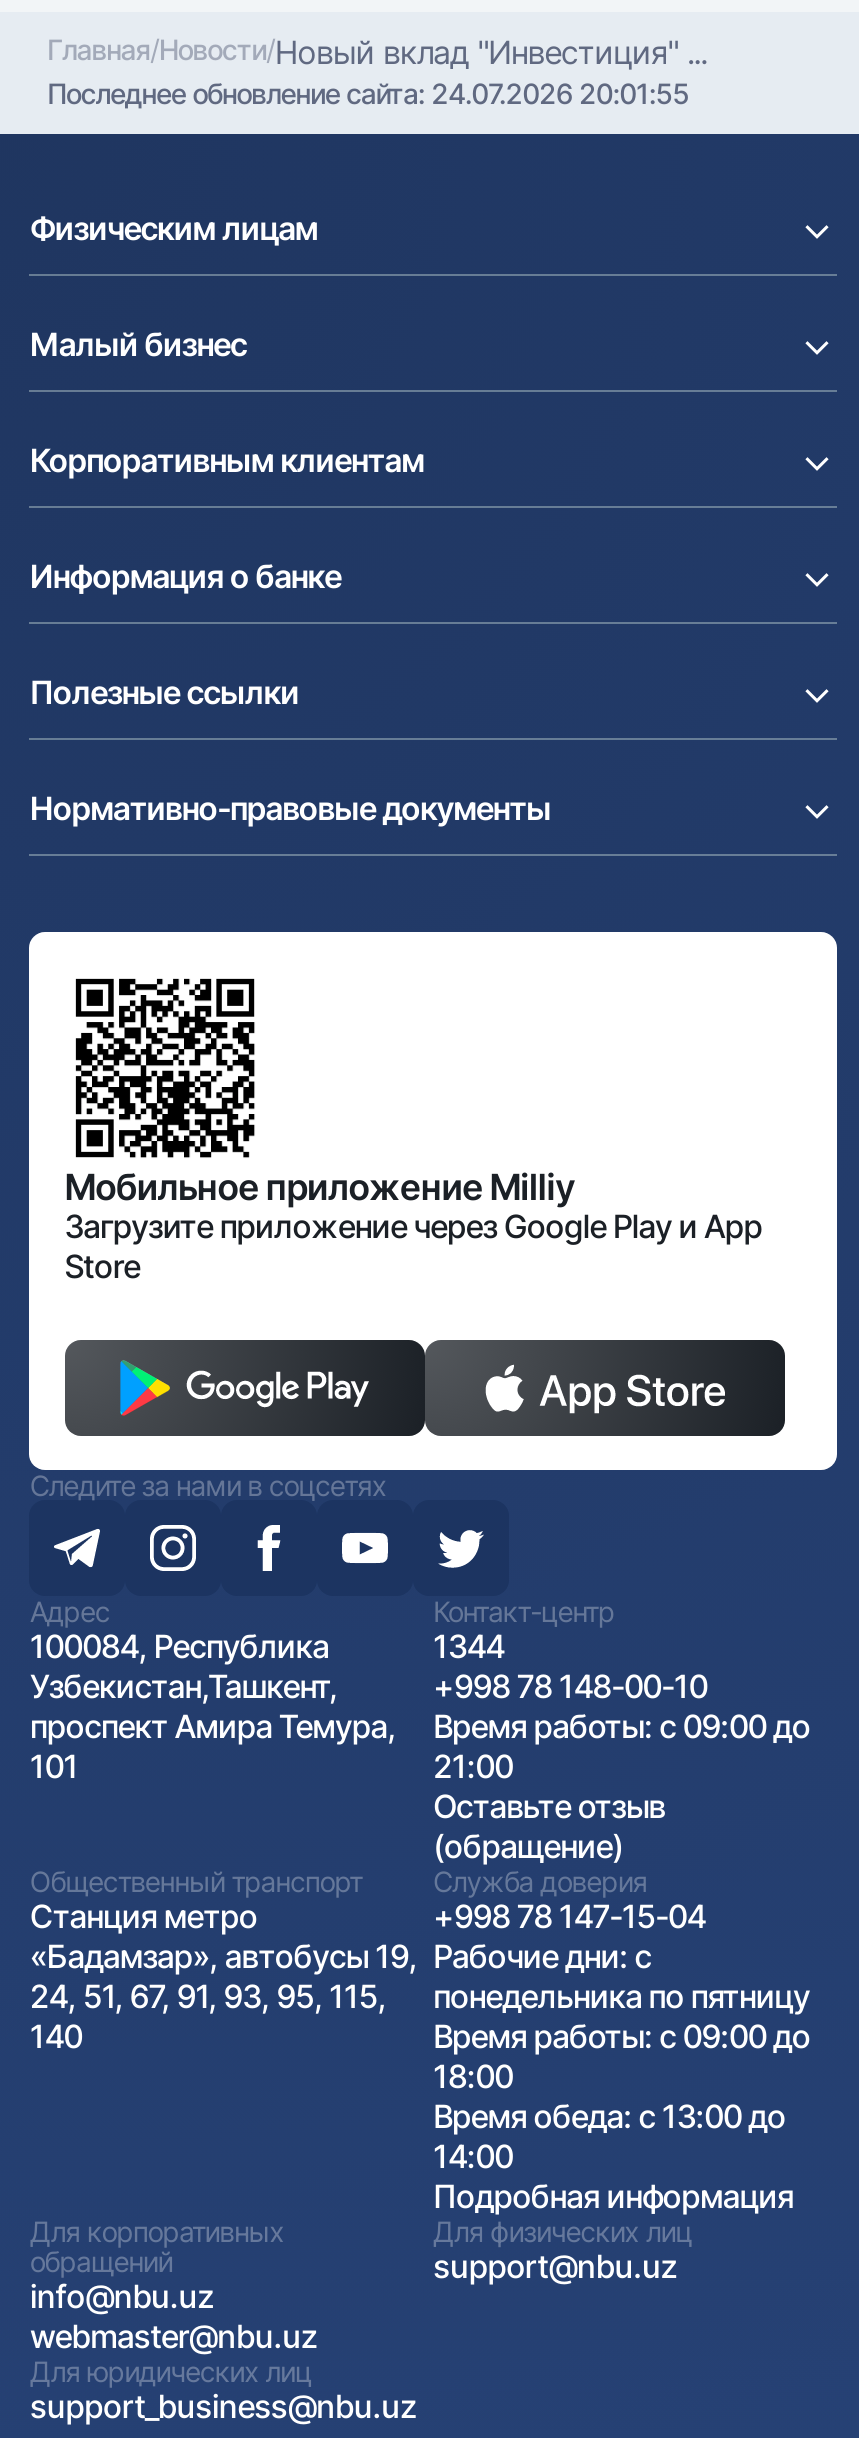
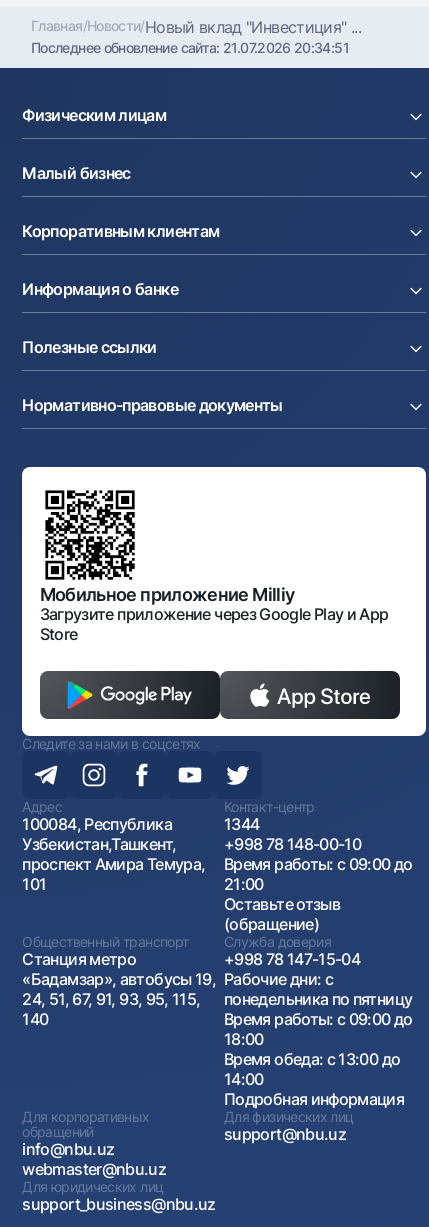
[47,76,689,110] Последнее обновление сайта: 24.07.2026 20:01:55 -> [31,39,349,56] Последнее обновление сайта: 21.07.2026 20:34:51

